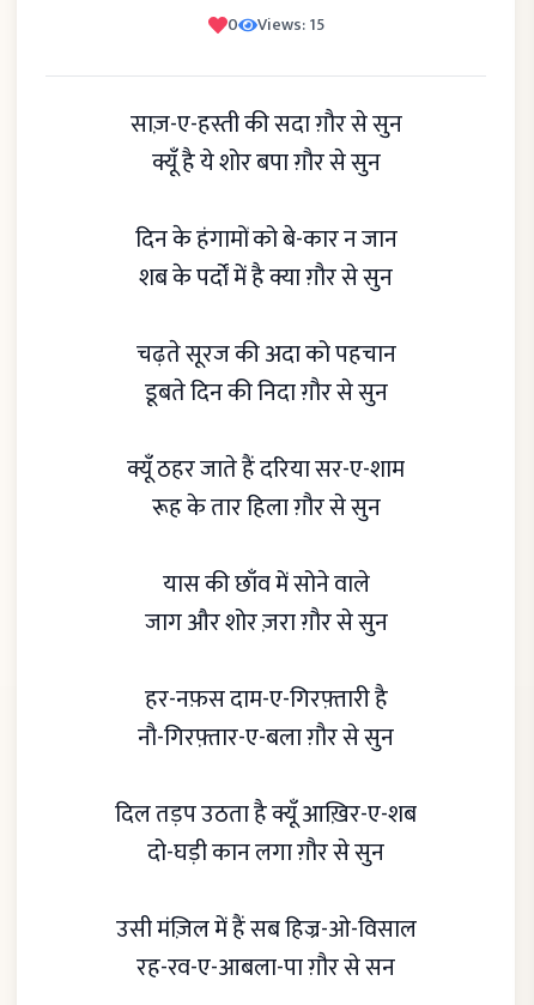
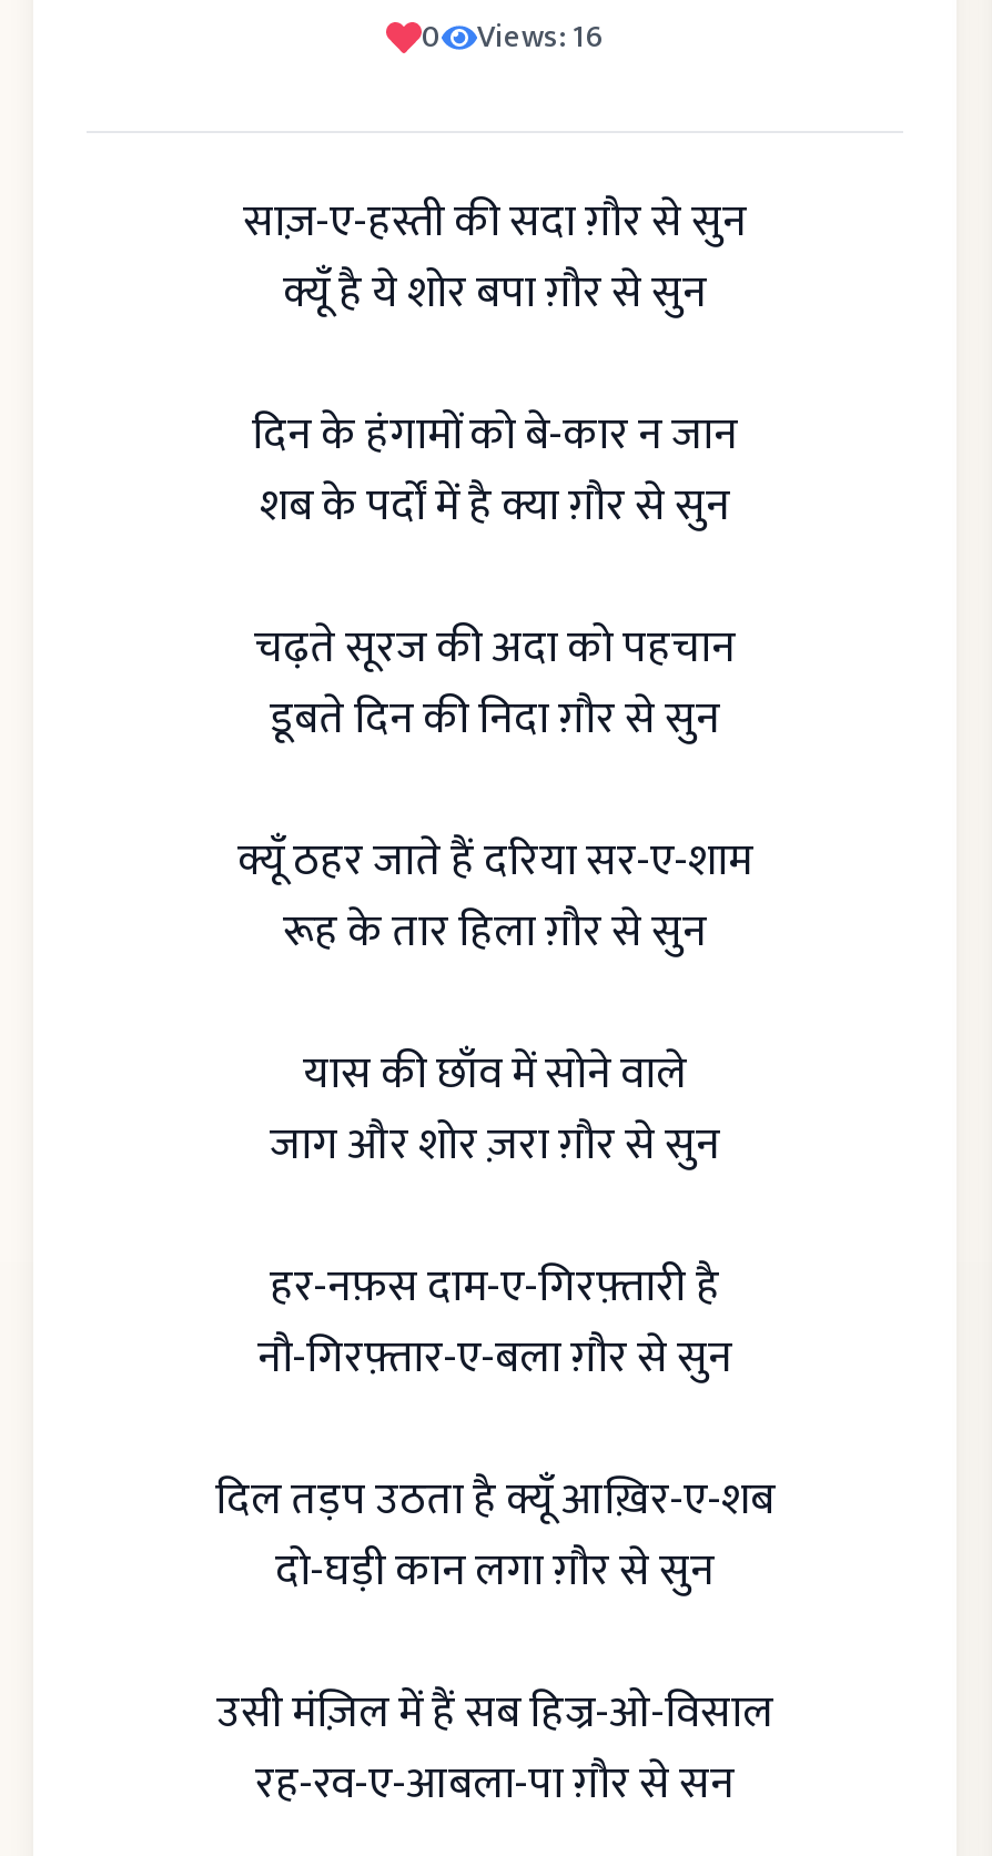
[257,11,324,38] Views: 15 -> [477,11,604,62] Views: 16

